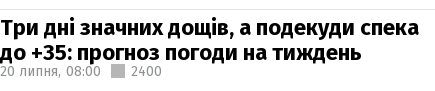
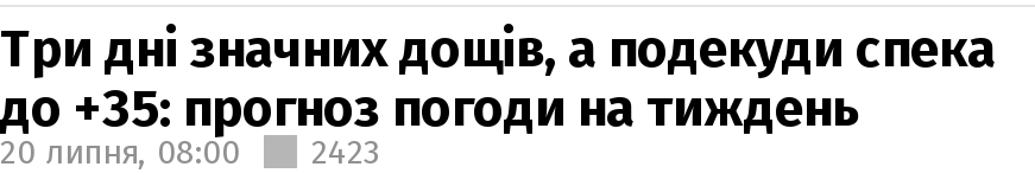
[0,62,162,79] 20 липня, 08:00 2400 -> [0,132,380,172] 20 липня, 08:00 2423

